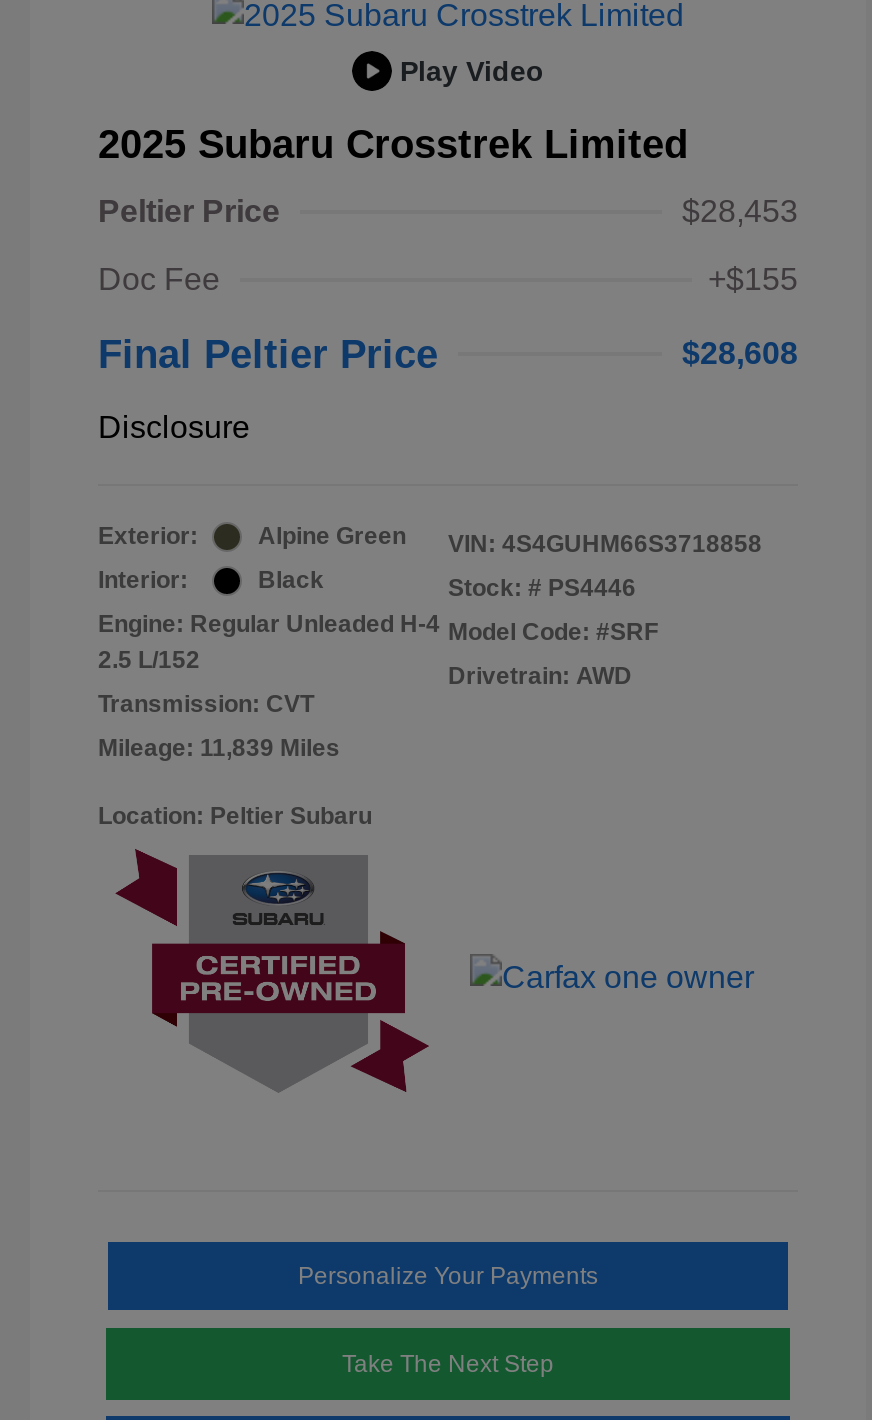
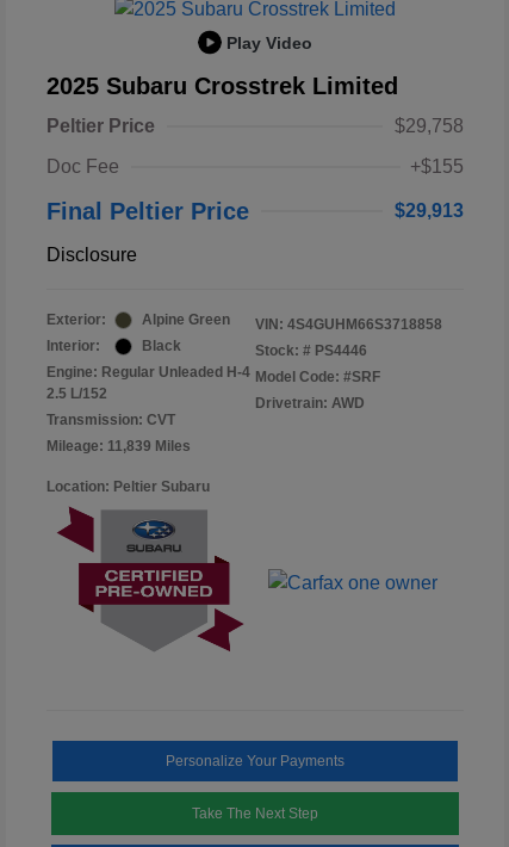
[682,194,798,228] $28,453 -> [395,116,464,136] $29,758
[682,336,798,370] $28,608 -> [395,201,464,221] $29,913

